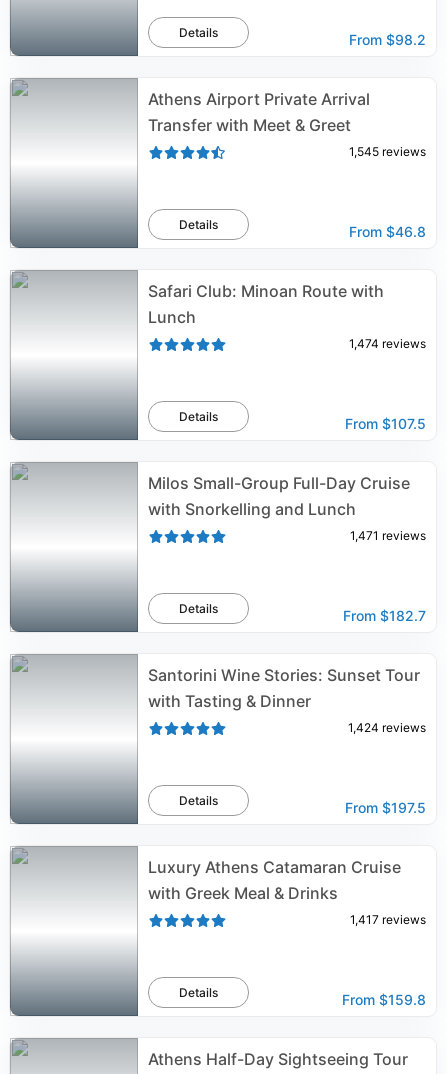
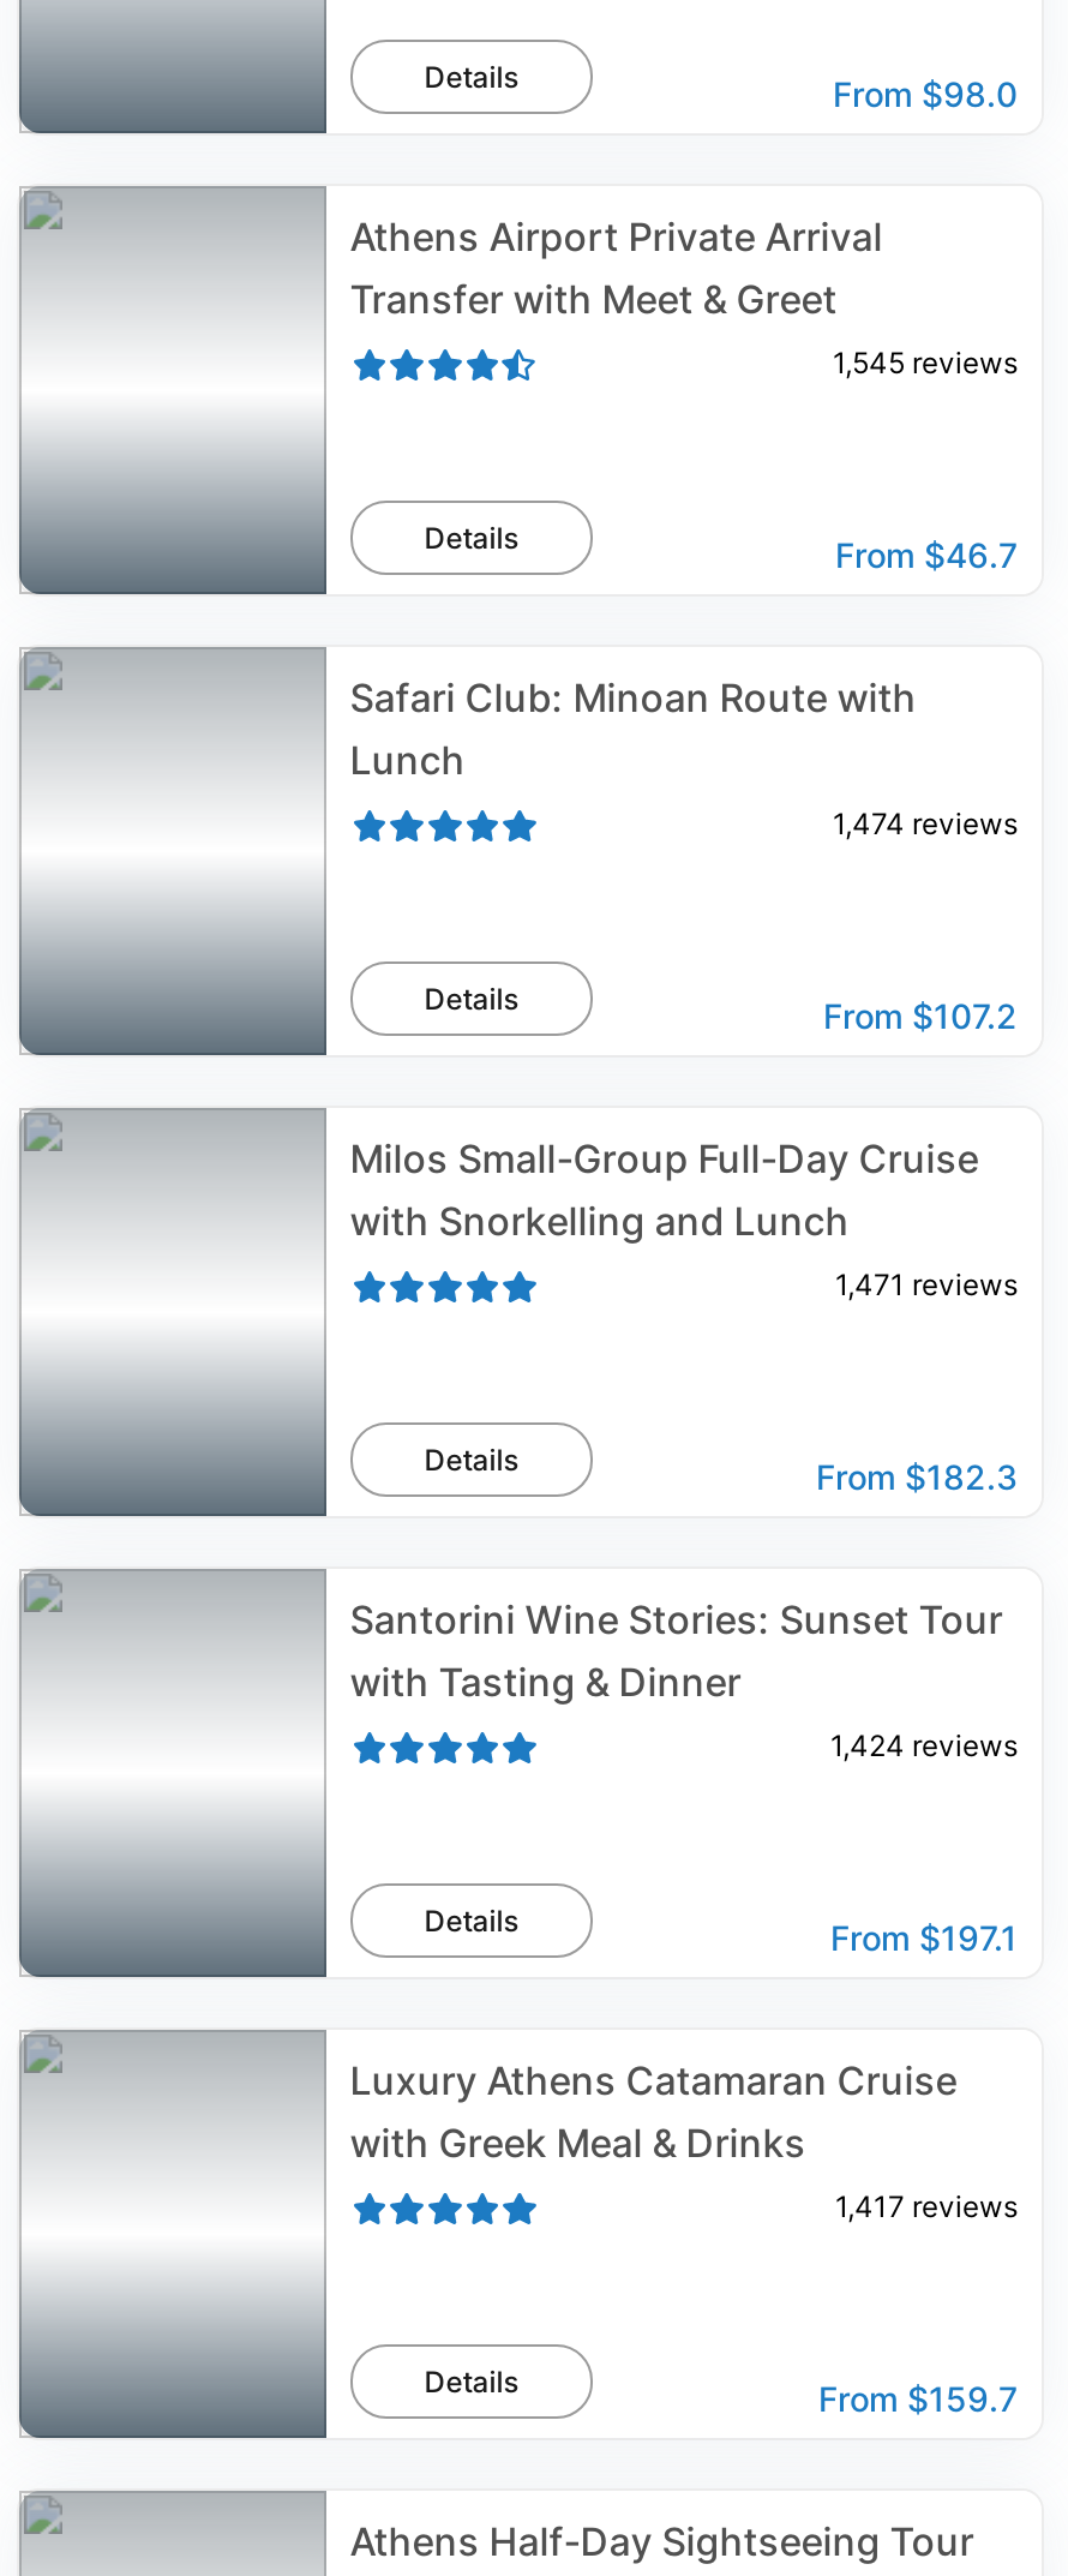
[349,31,426,48] From $98.2 -> [833,73,1018,114] From $98.0
[349,223,426,240] From $46.8 -> [835,534,1018,575] From $46.7
[345,415,426,432] From $107.5 -> [823,995,1018,1036] From $107.2
[343,607,426,624] From $182.7 -> [816,1456,1018,1497] From $182.3
[345,799,426,816] From $197.5 -> [830,1917,1018,1958] From $197.1
[342,991,426,1008] From $159.8 -> [818,2378,1018,2419] From $159.7

